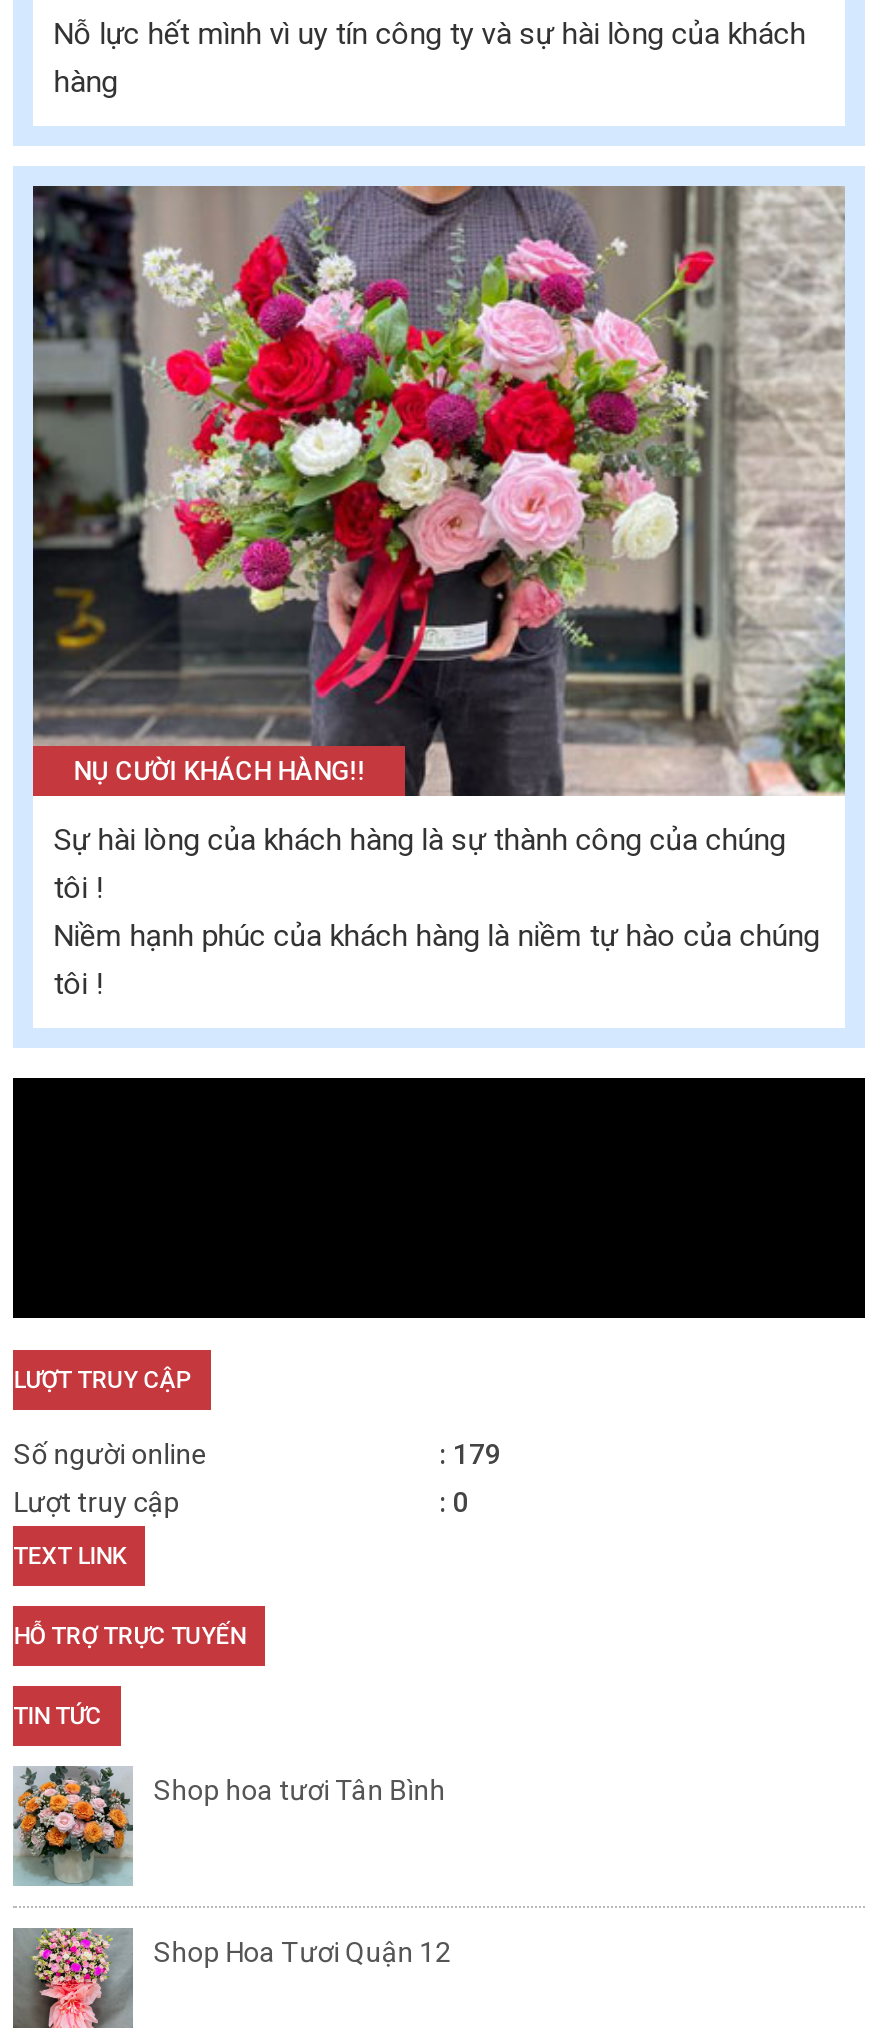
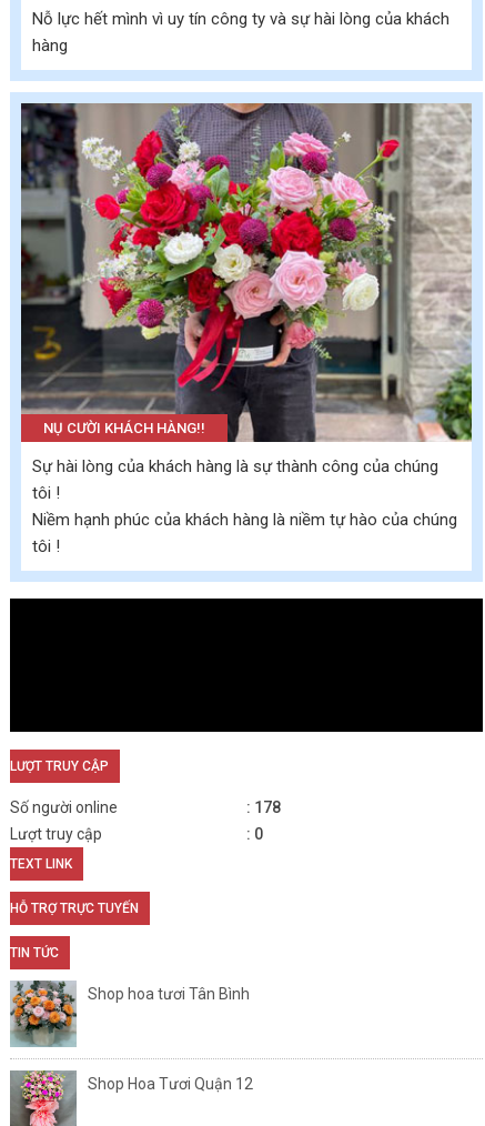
[453,1437,501,1469] 179 -> [254,798,281,816] 178

